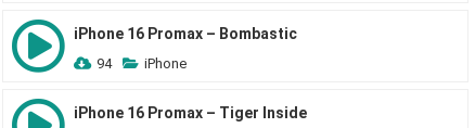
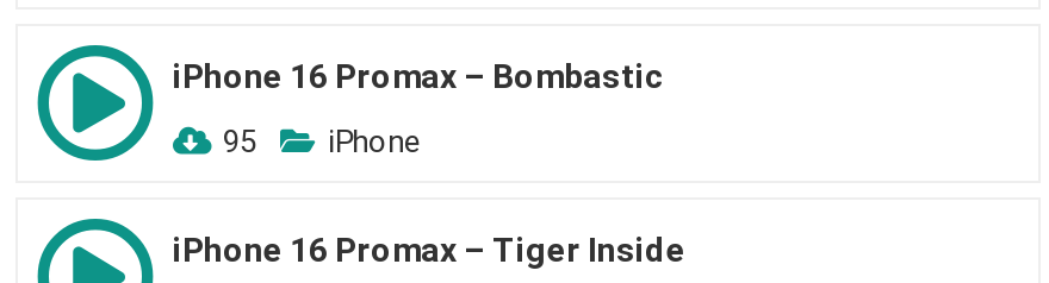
[97,55,187,72] 94 iPhone -> [223,124,421,159] 95 iPhone

